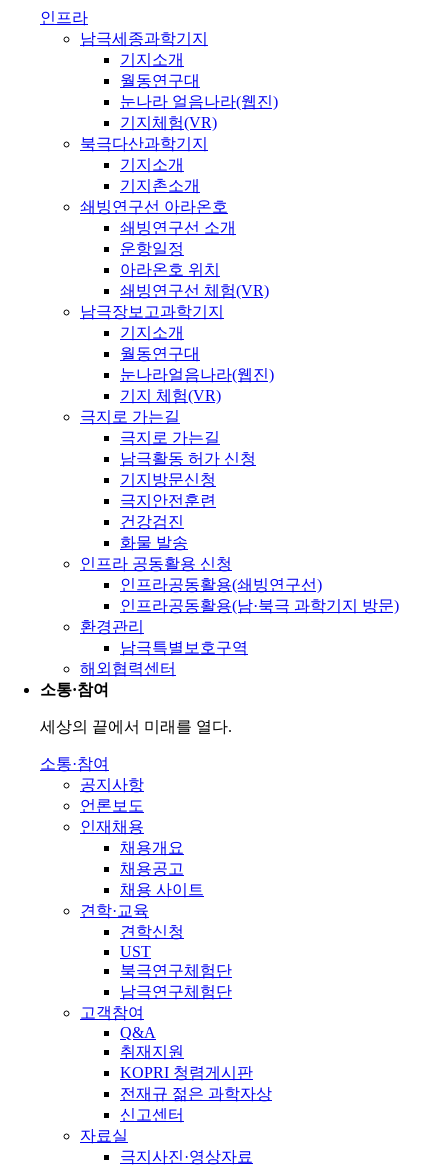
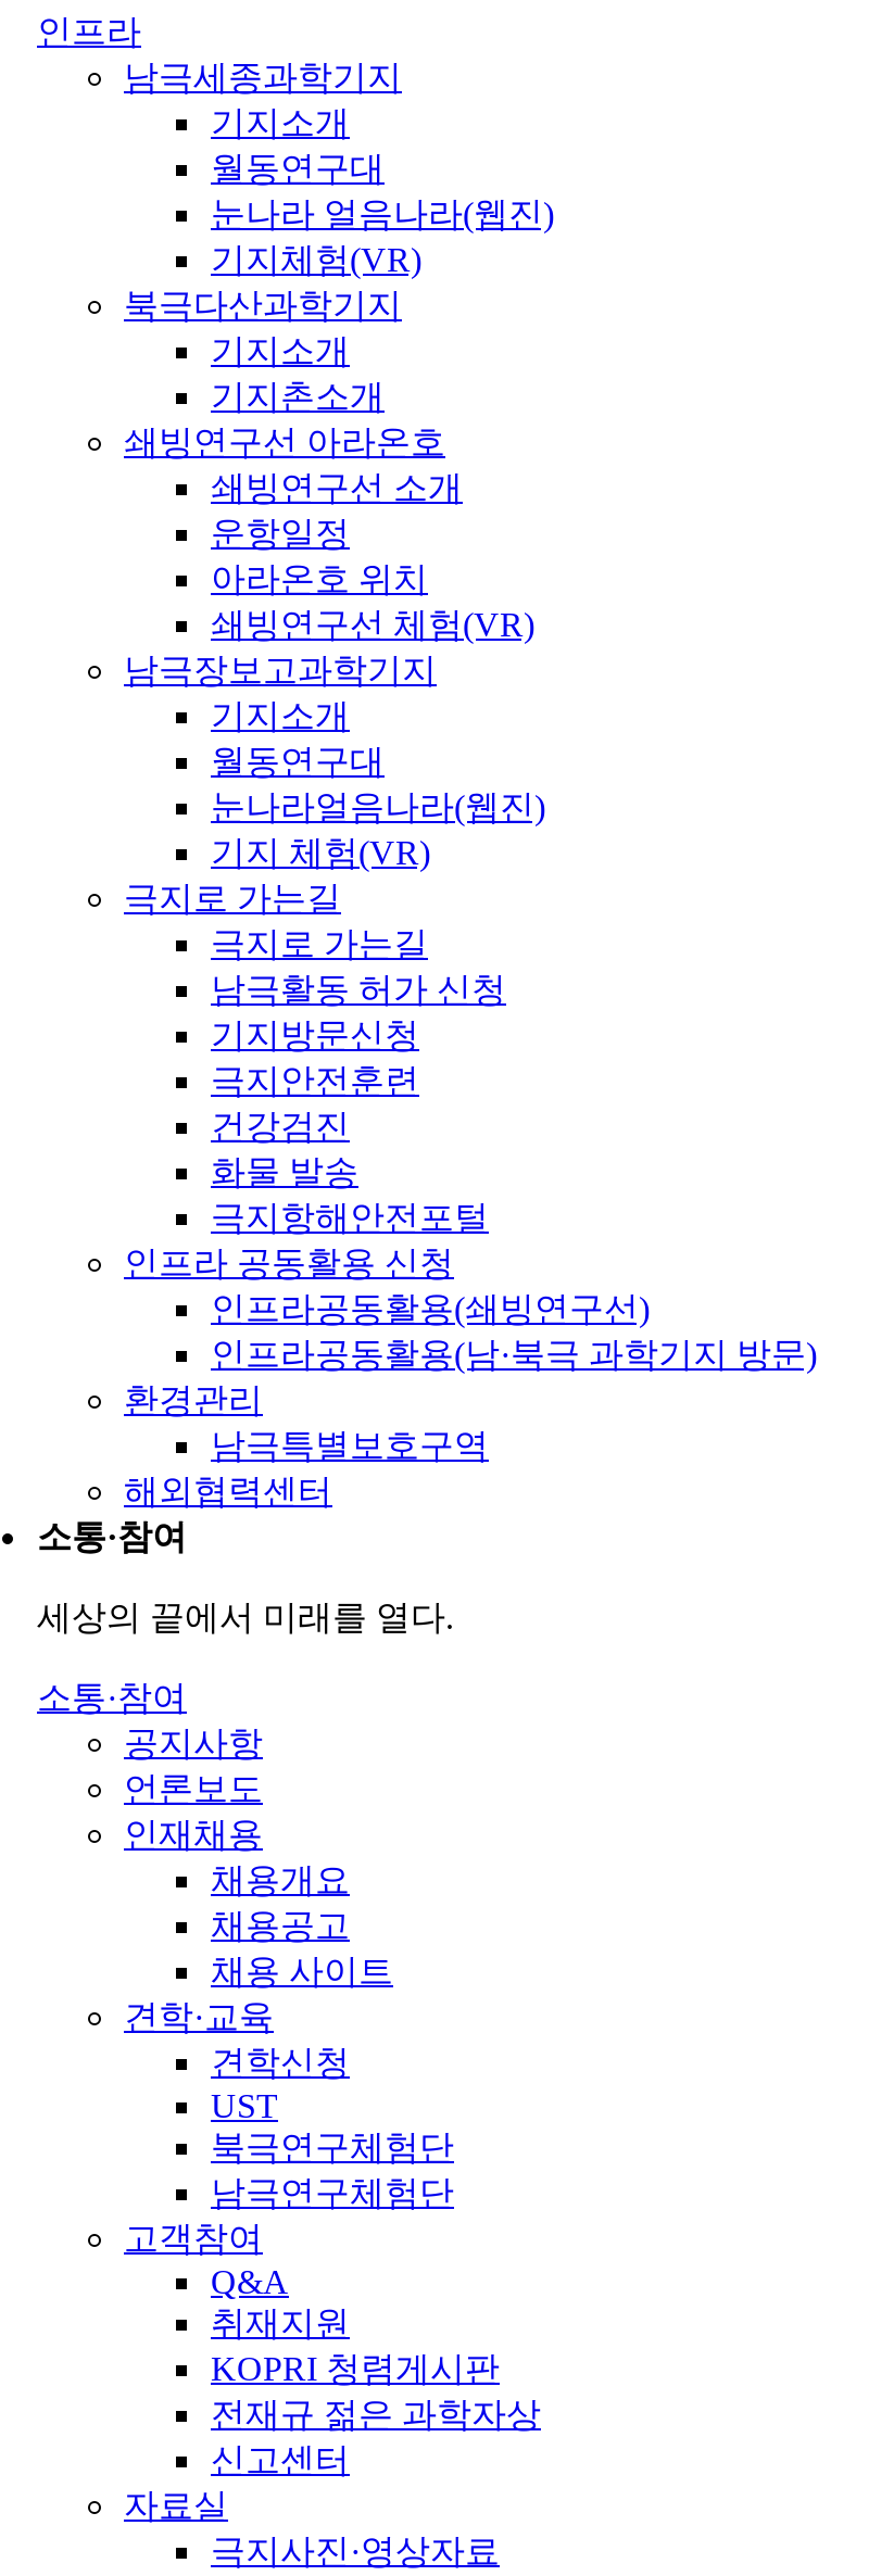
none -> [211,1199,489,1236] 극지항해안전포털

